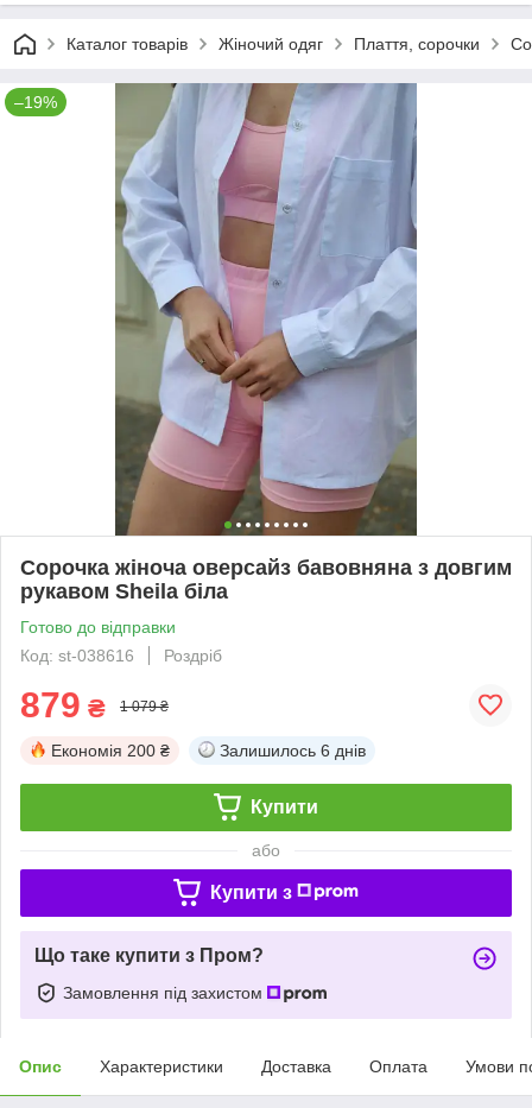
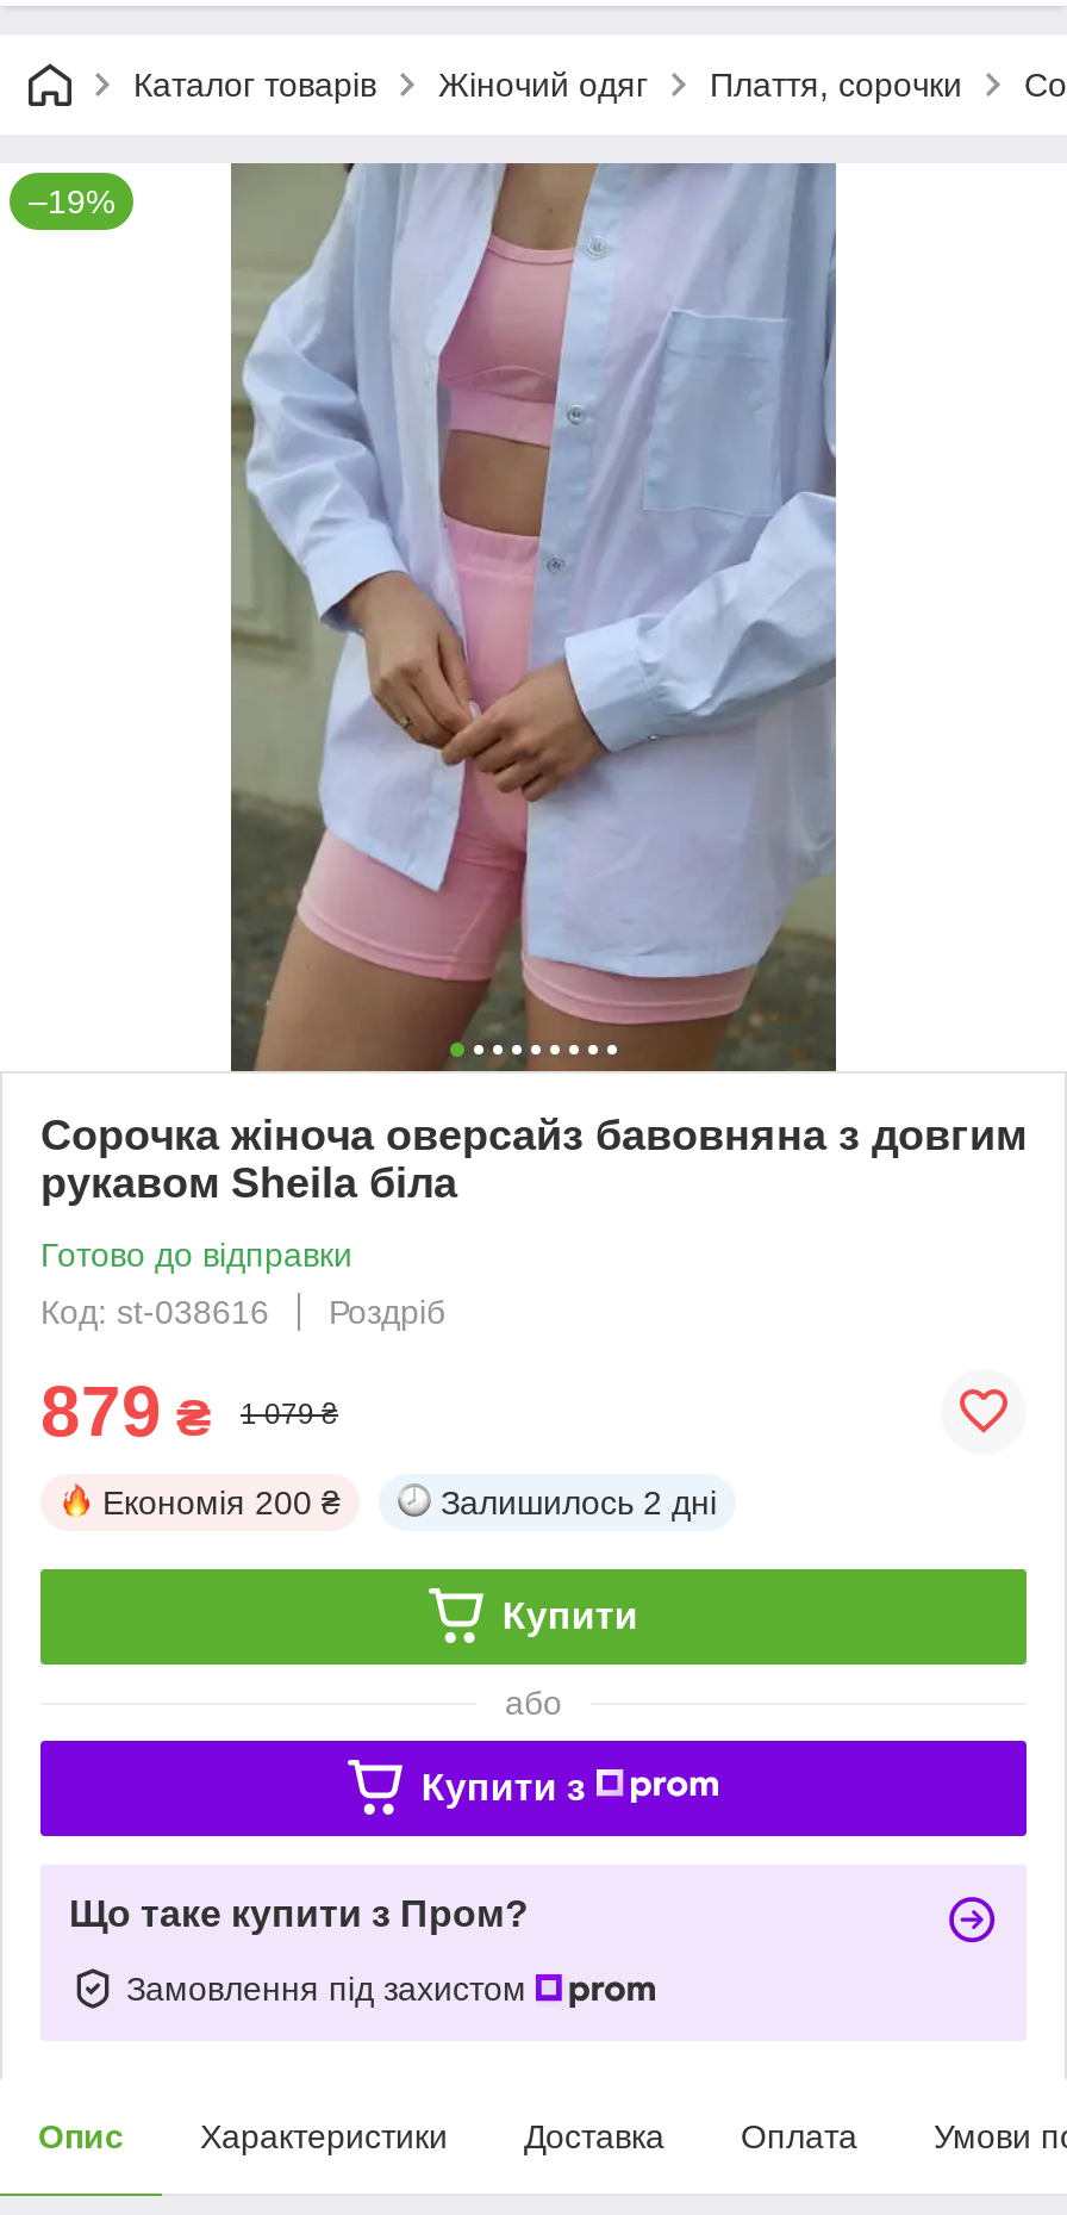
[220,741,366,760] Залишилось 6 днів -> [441,1483,717,1521] Залишилось 2 дні

